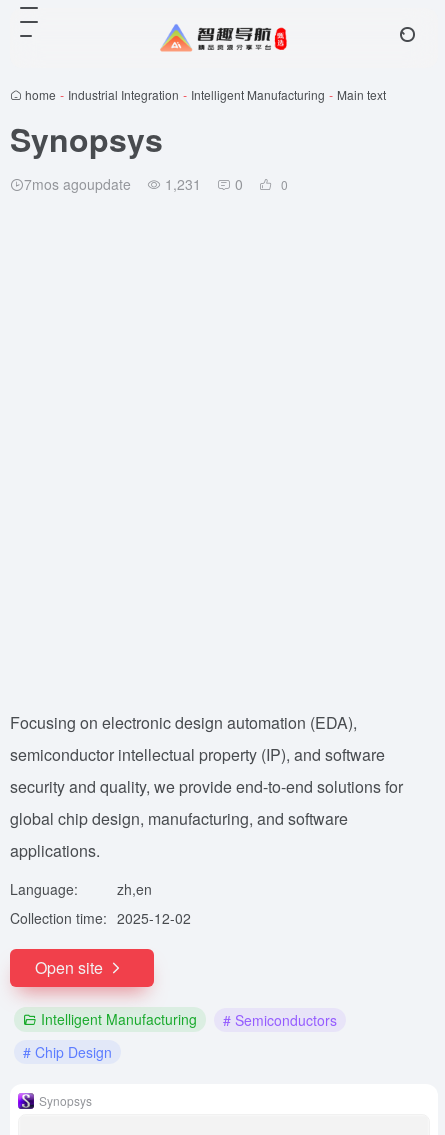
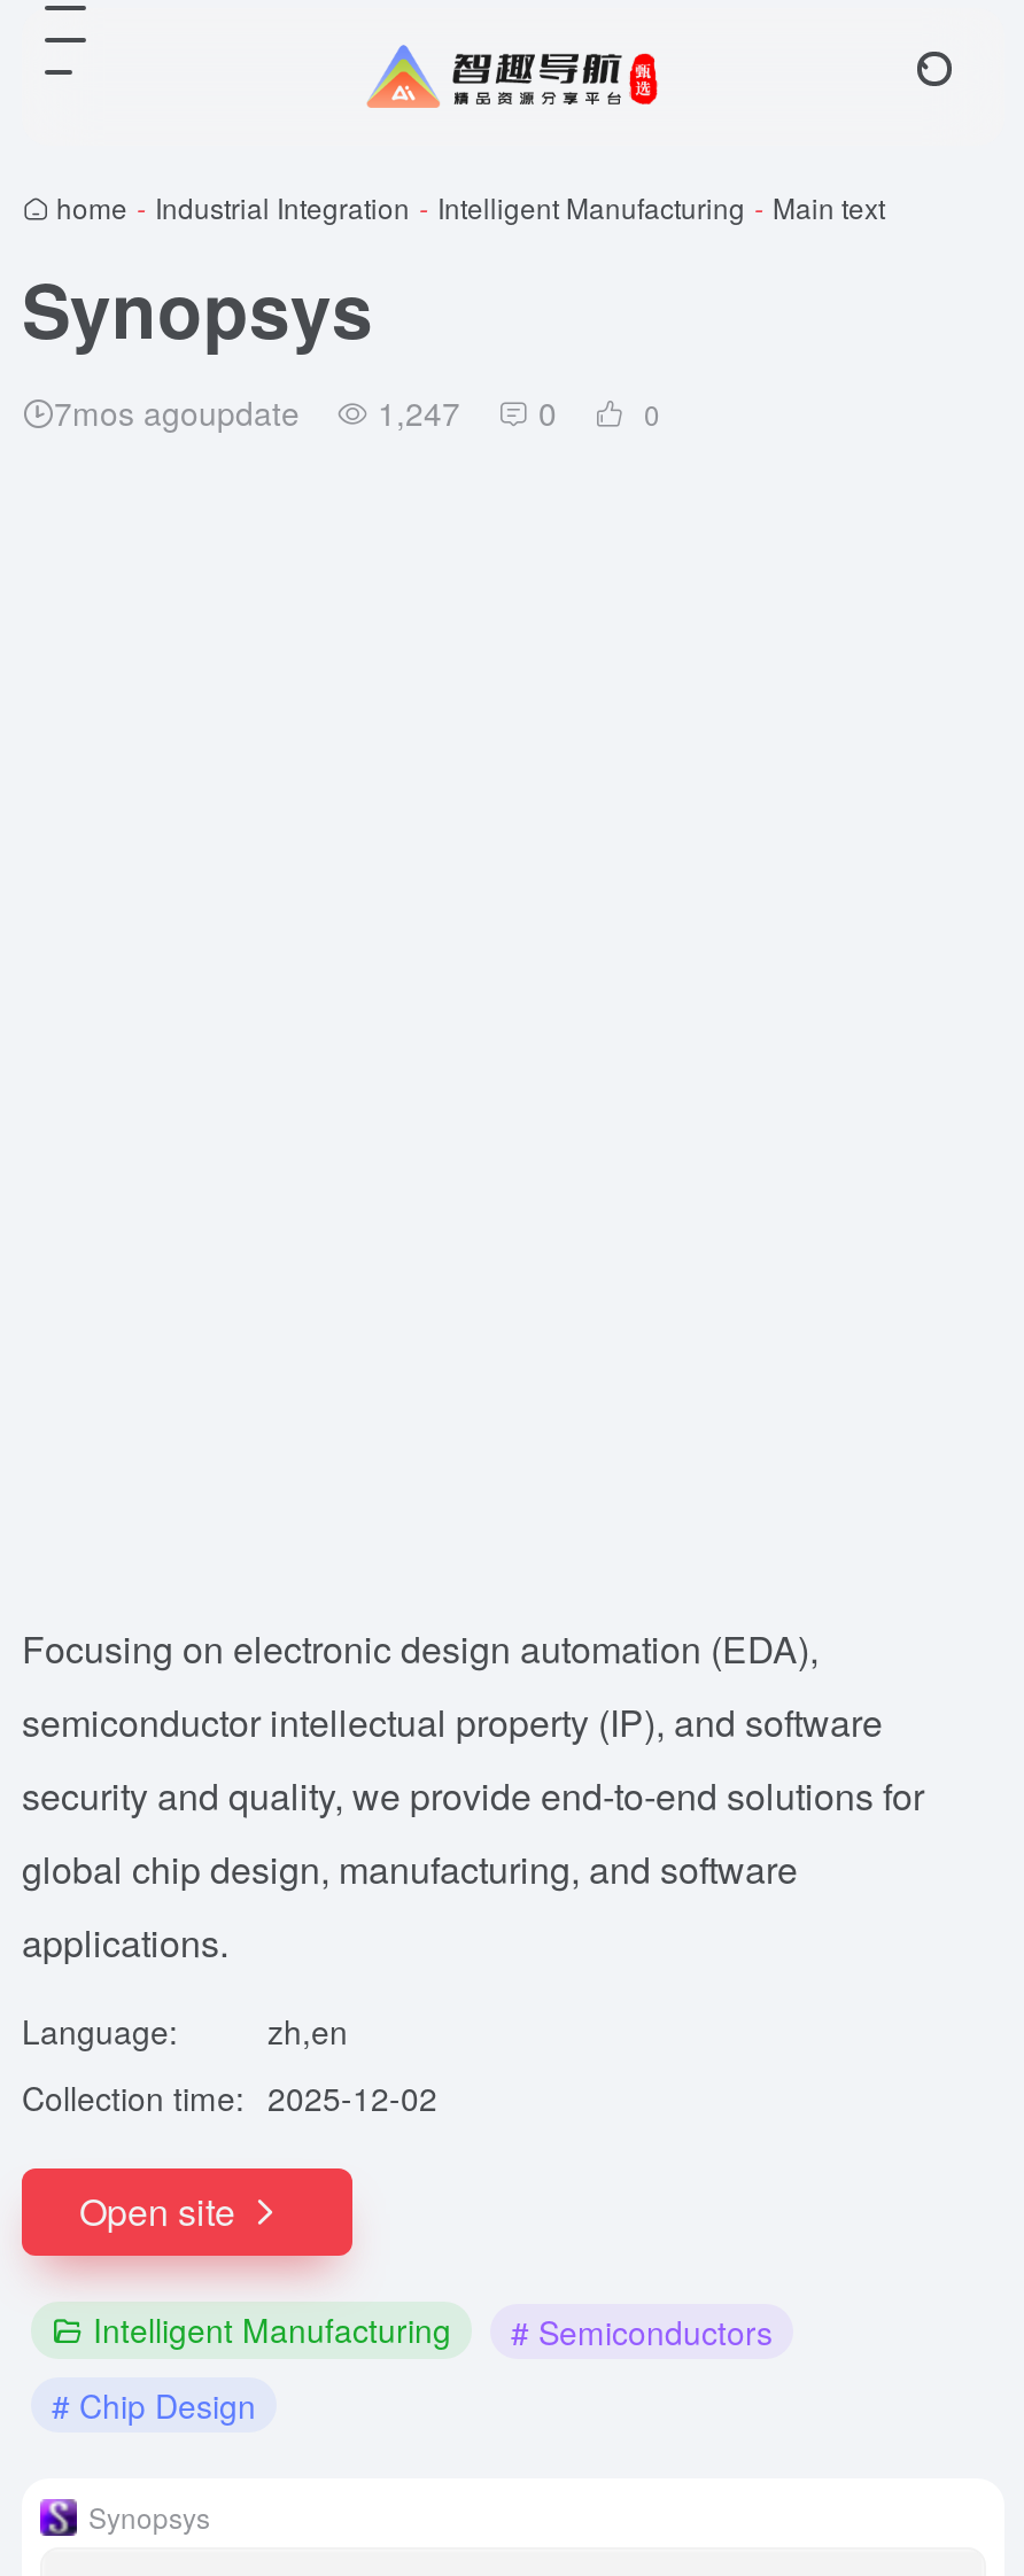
[24,174,243,194] 7mos agoupdate 1,231 0 -> [54,389,557,435] 7mos agoupdate 1,247 0

